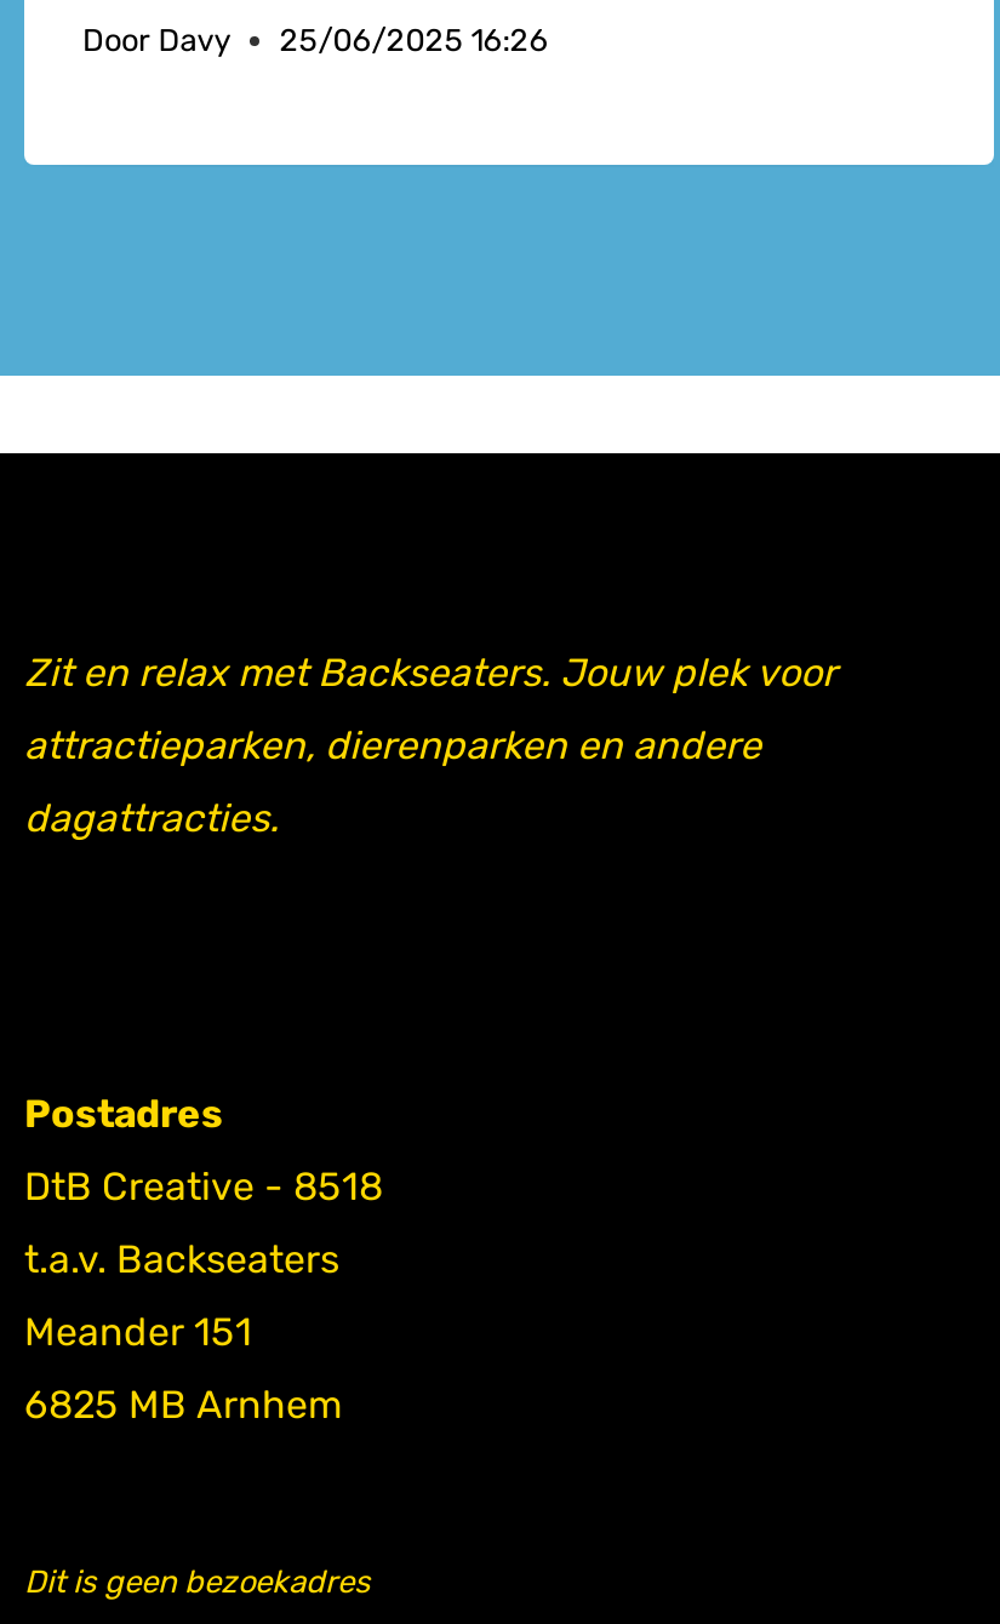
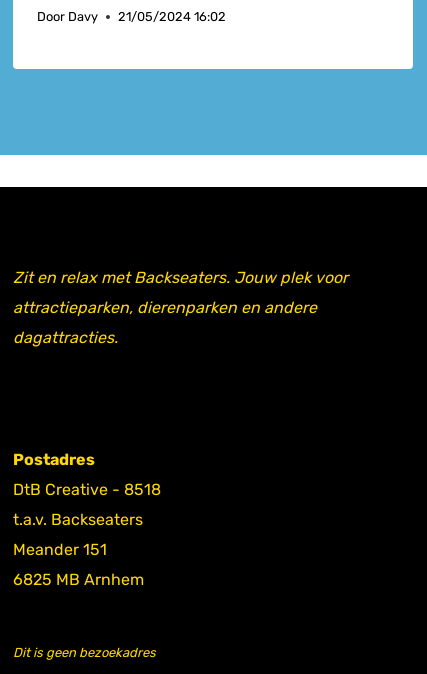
[82,21,548,57] Door Davy 25/06/2025 16:26 -> [37,9,226,24] Door Davy 21/05/2024 16:02

